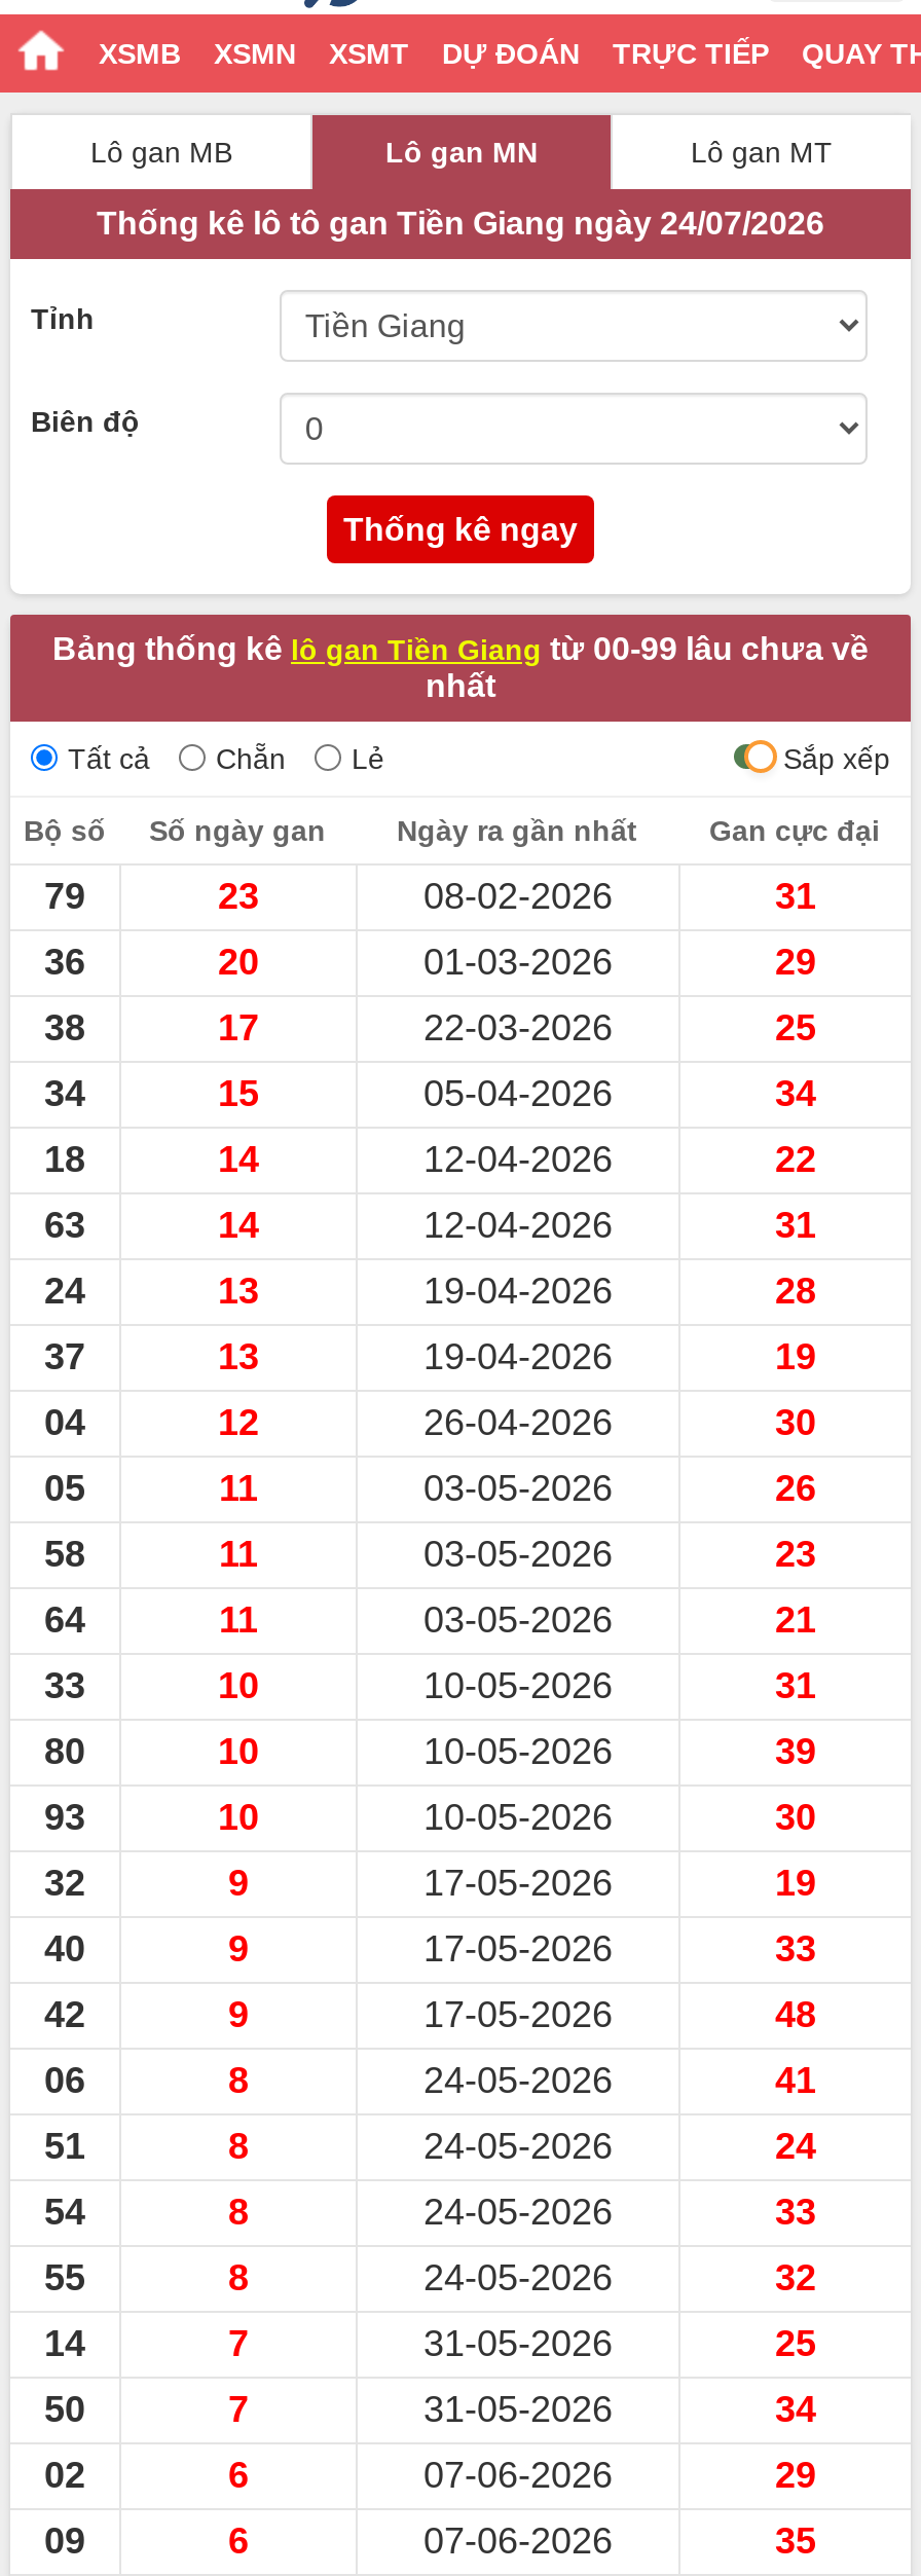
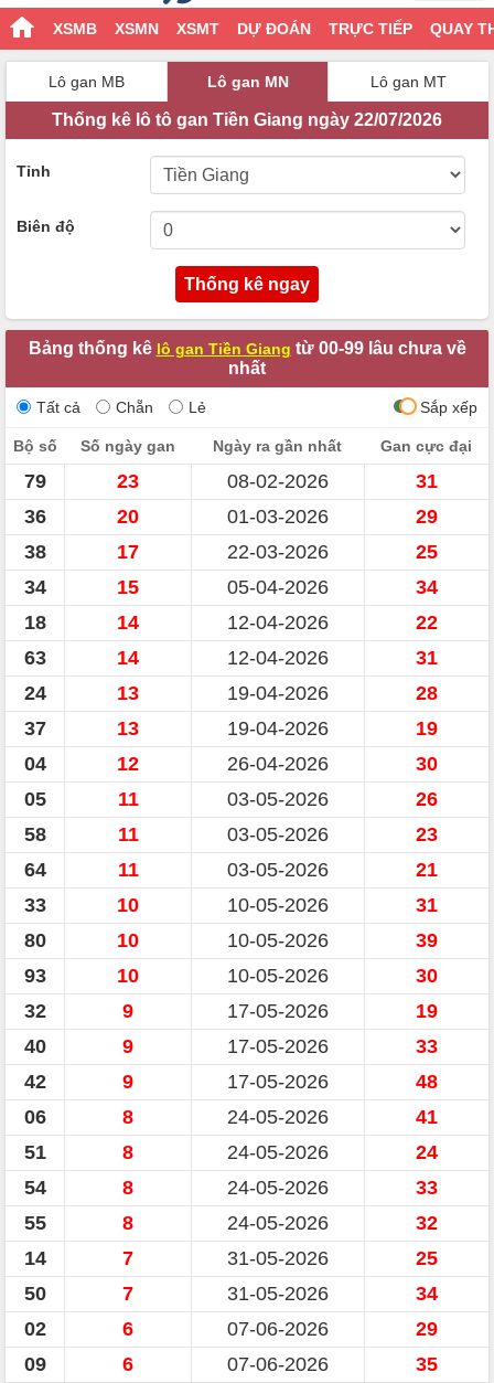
[97,206,824,241] Thống kê lô tô gan Tiền Giang ngày 24/07/2026 -> [52,110,442,129] Thống kê lô tô gan Tiền Giang ngày 22/07/2026

